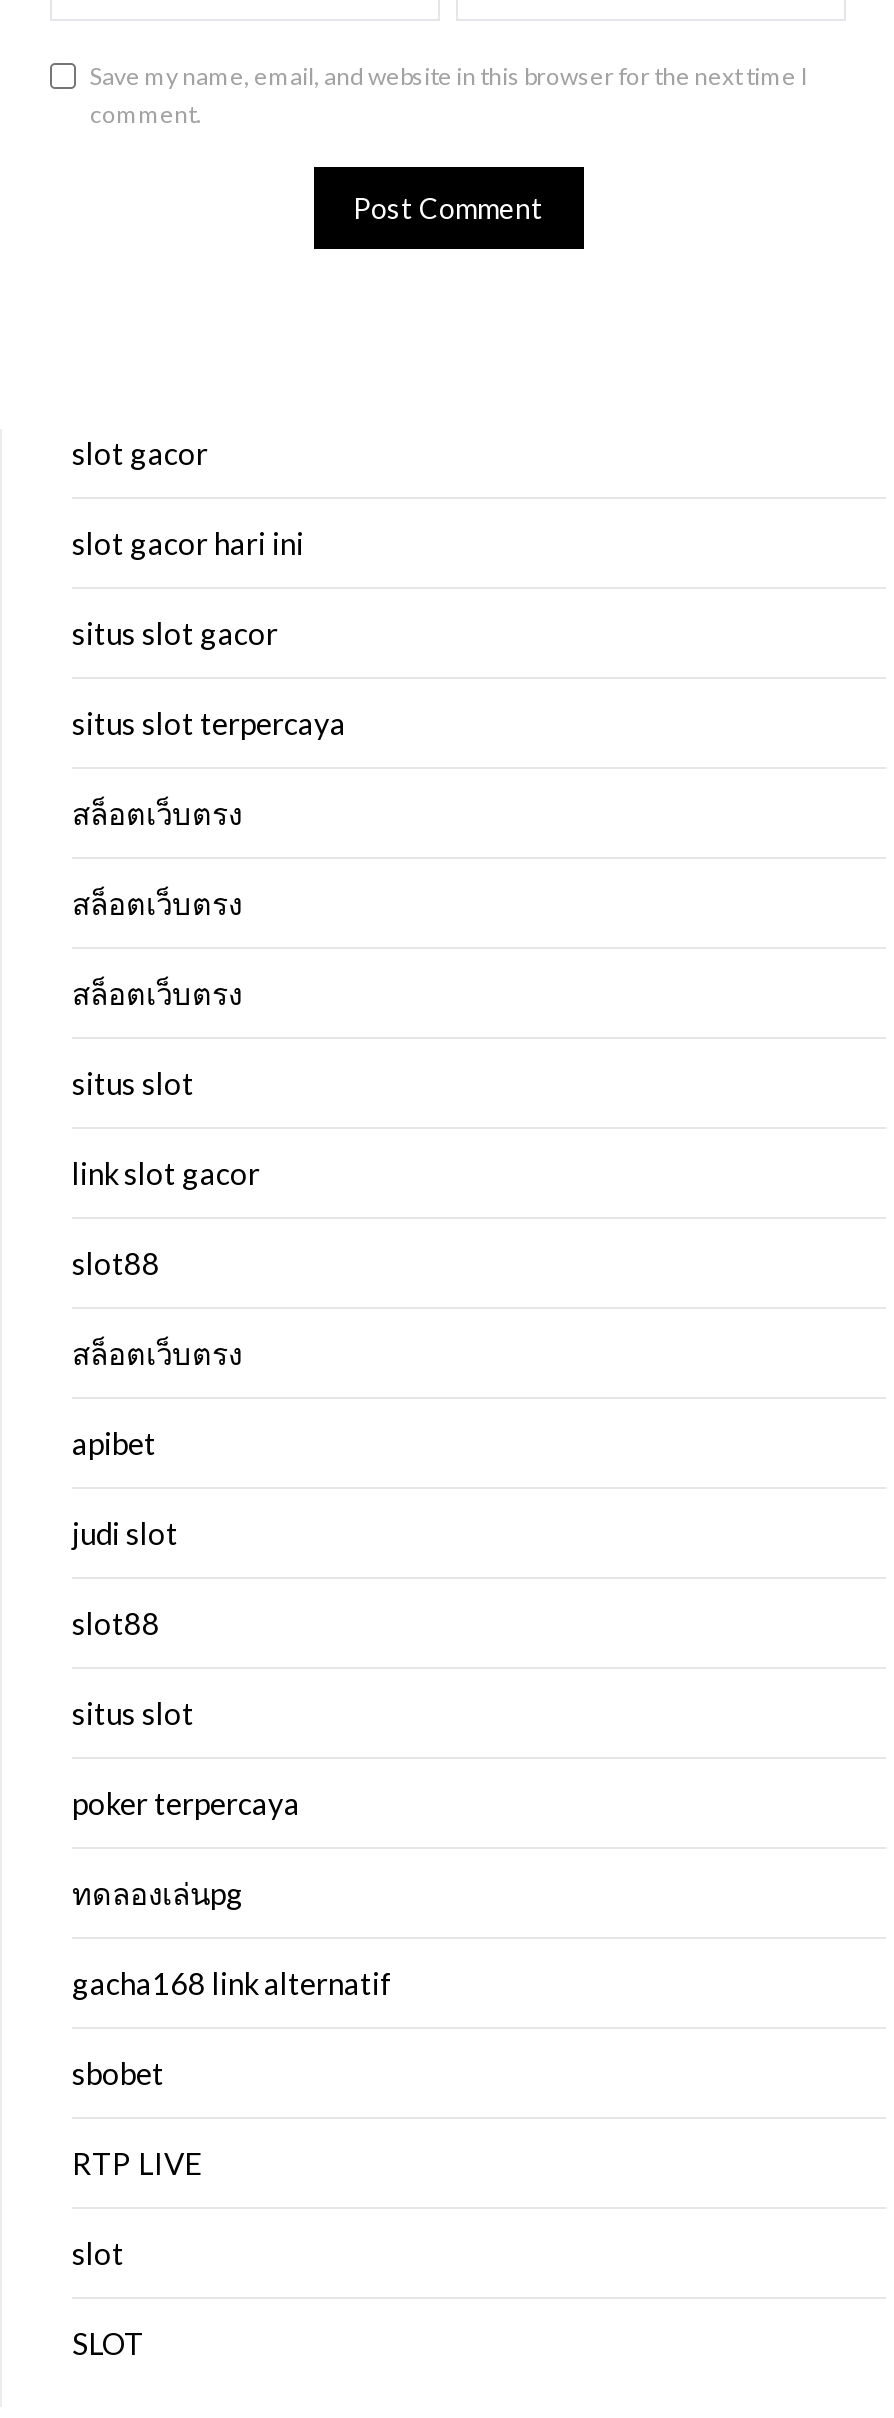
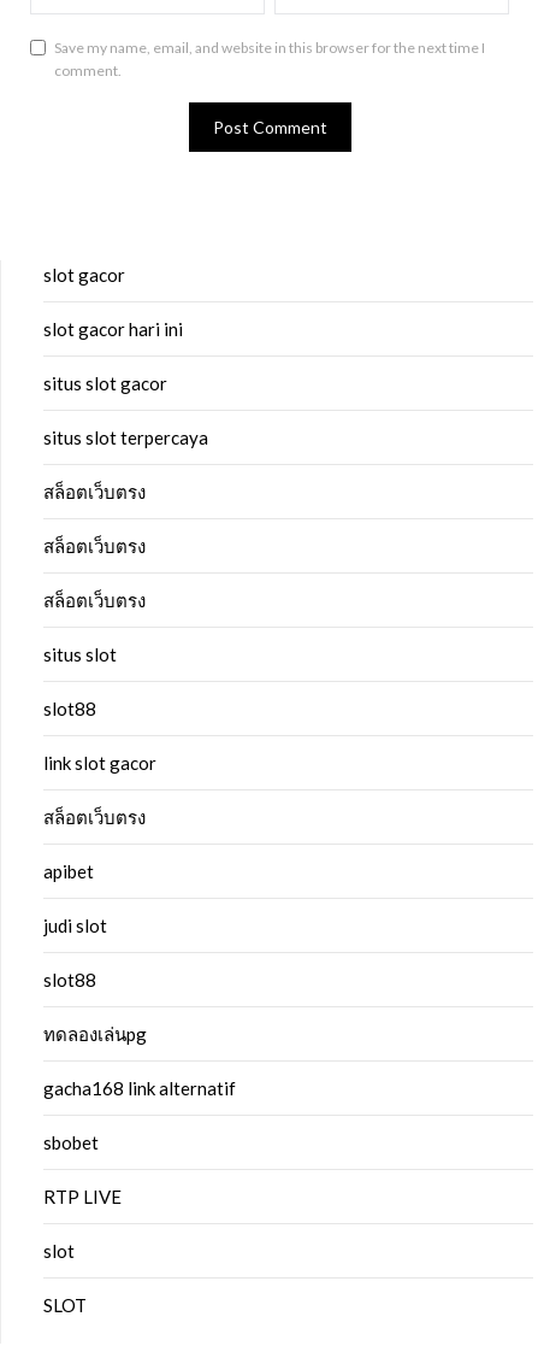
moved [72,1155,260,1191] -> [43,752,156,774]: link slot gacor
[72,1695,300,1821] situs slot | poker terpercaya -> none

